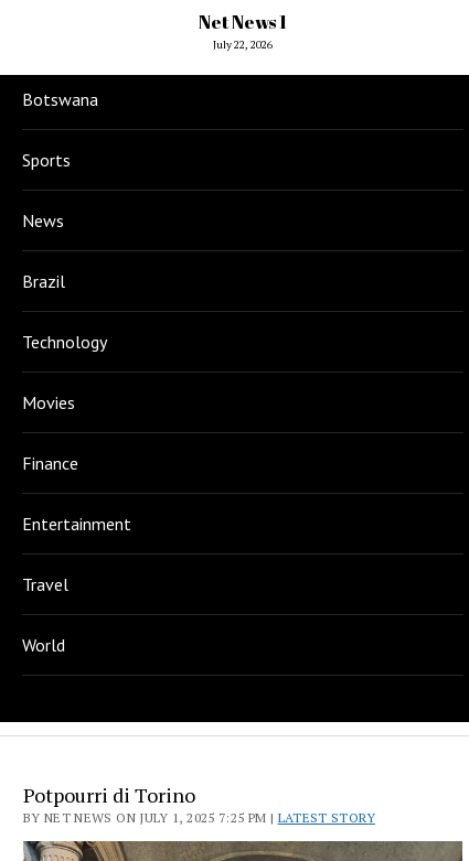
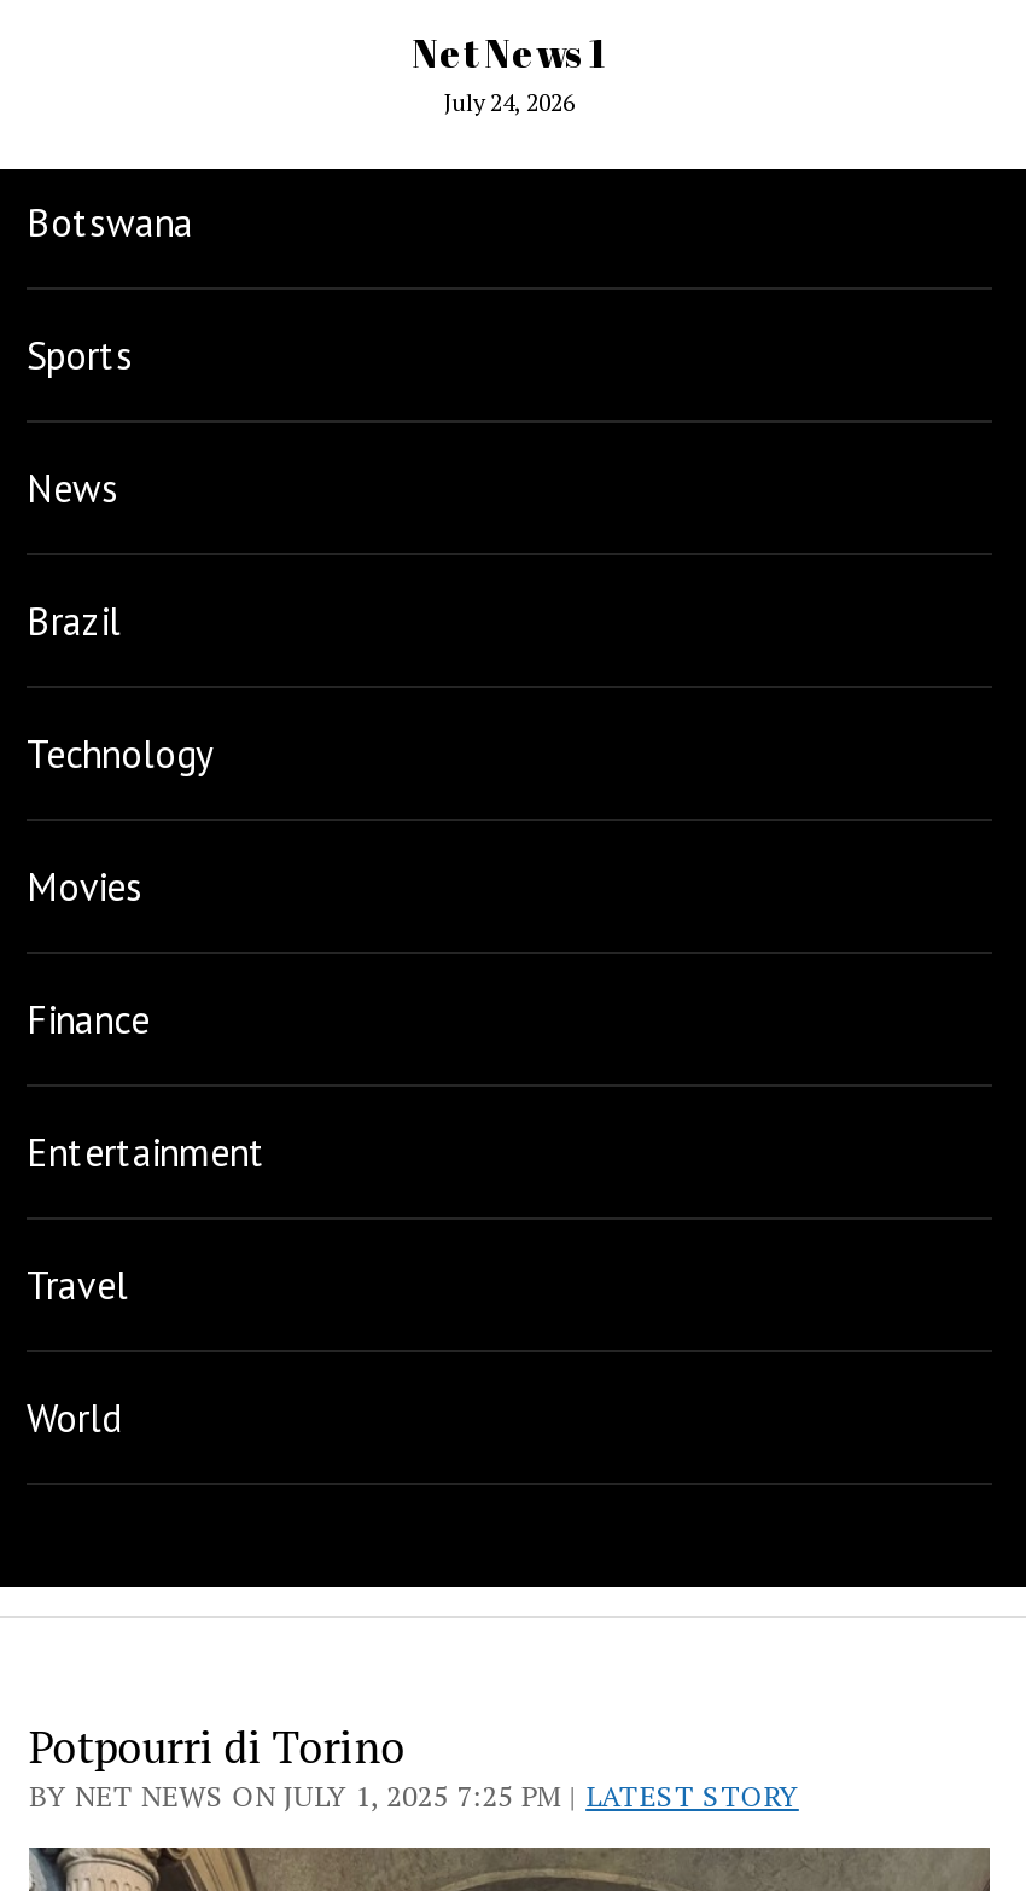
[213,37,273,52] July 22, 2026 -> [444,87,575,118] July 24, 2026

